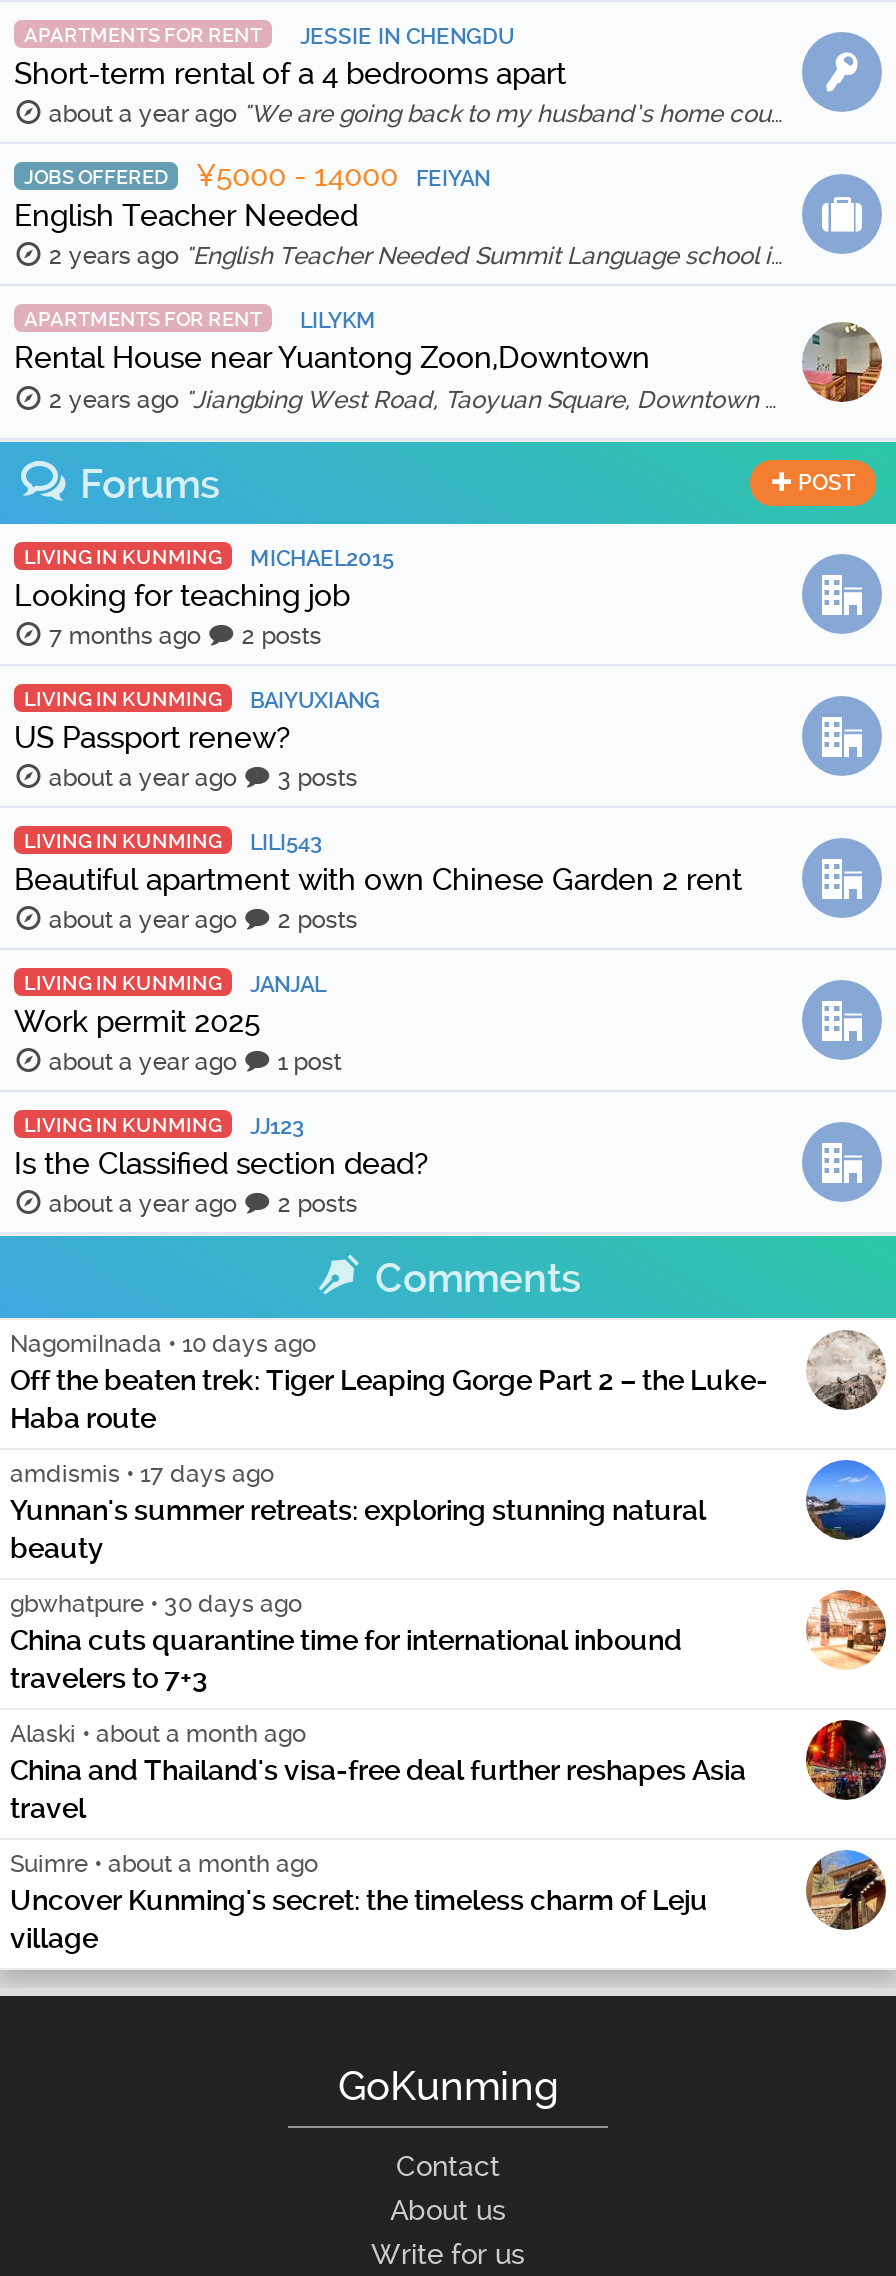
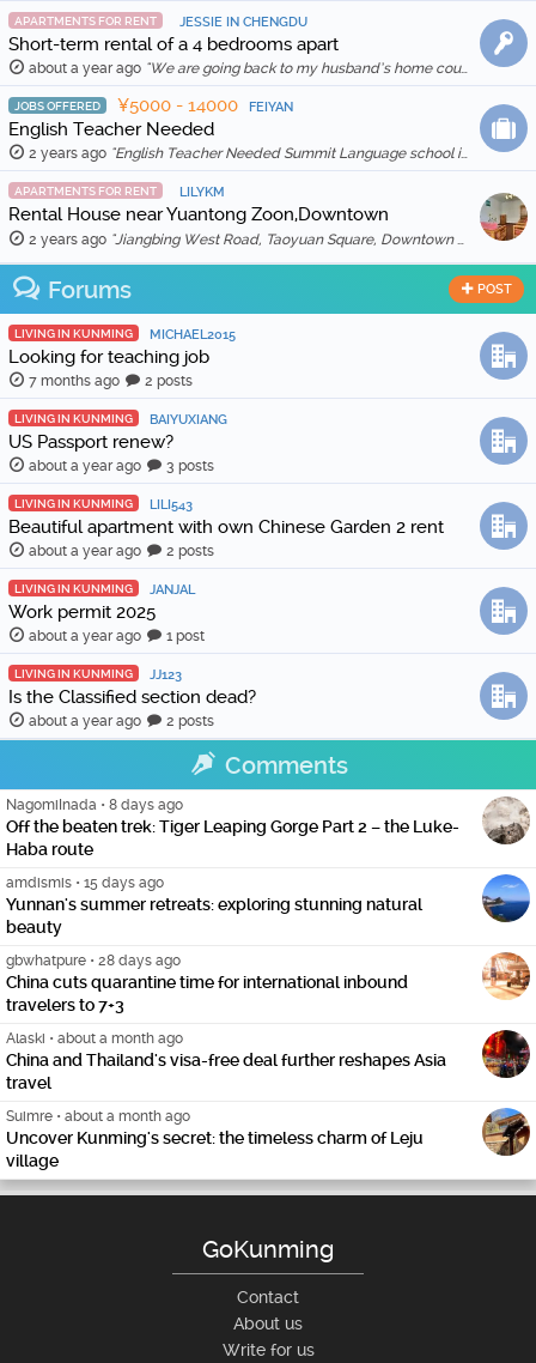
[10,1329,316,1357] NagomiInada • 10 days ago -> [6,796,183,813] NagomiInada • 8 days ago
[10,1459,274,1487] amdismis • 17 days ago -> [6,874,164,891] amdismis • 15 days ago
[10,1589,302,1617] gbwhatpure • 30 days ago -> [6,952,181,969] gbwhatpure • 28 days ago

